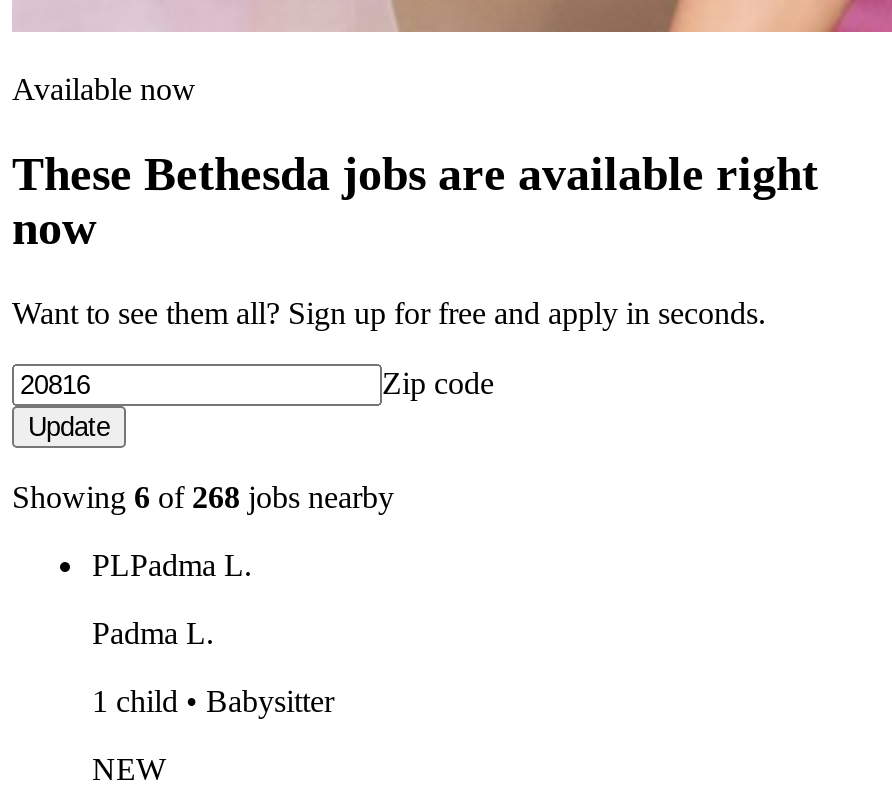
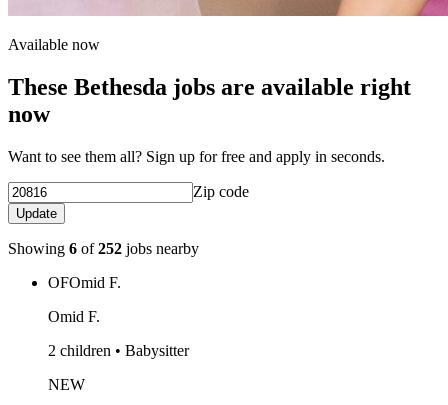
[12,479,394,513] Showing 6 of 268 jobs nearby -> [8,240,199,257] Showing 6 of 252 jobs nearby
[92,547,252,581] PL Padma L. -> [48,274,121,291] OF Omid F.
[92,615,214,649] Padma L. -> [48,308,100,325] Omid F.
[92,683,334,717] 1 child • Babysitter -> [48,342,189,359] 2 children • Babysitter

